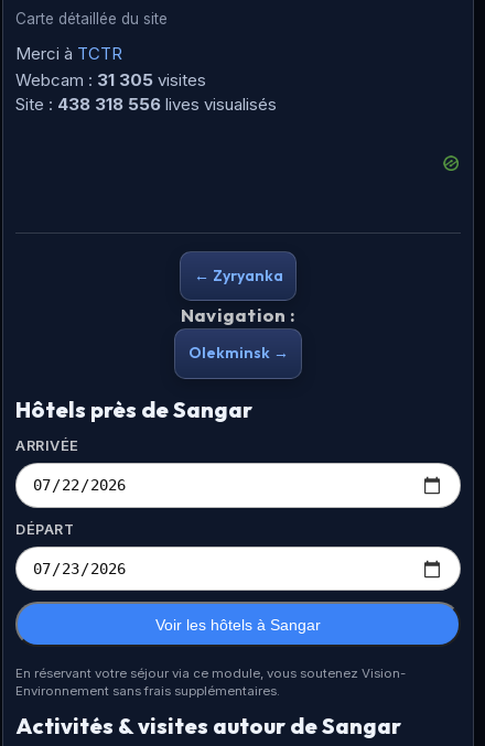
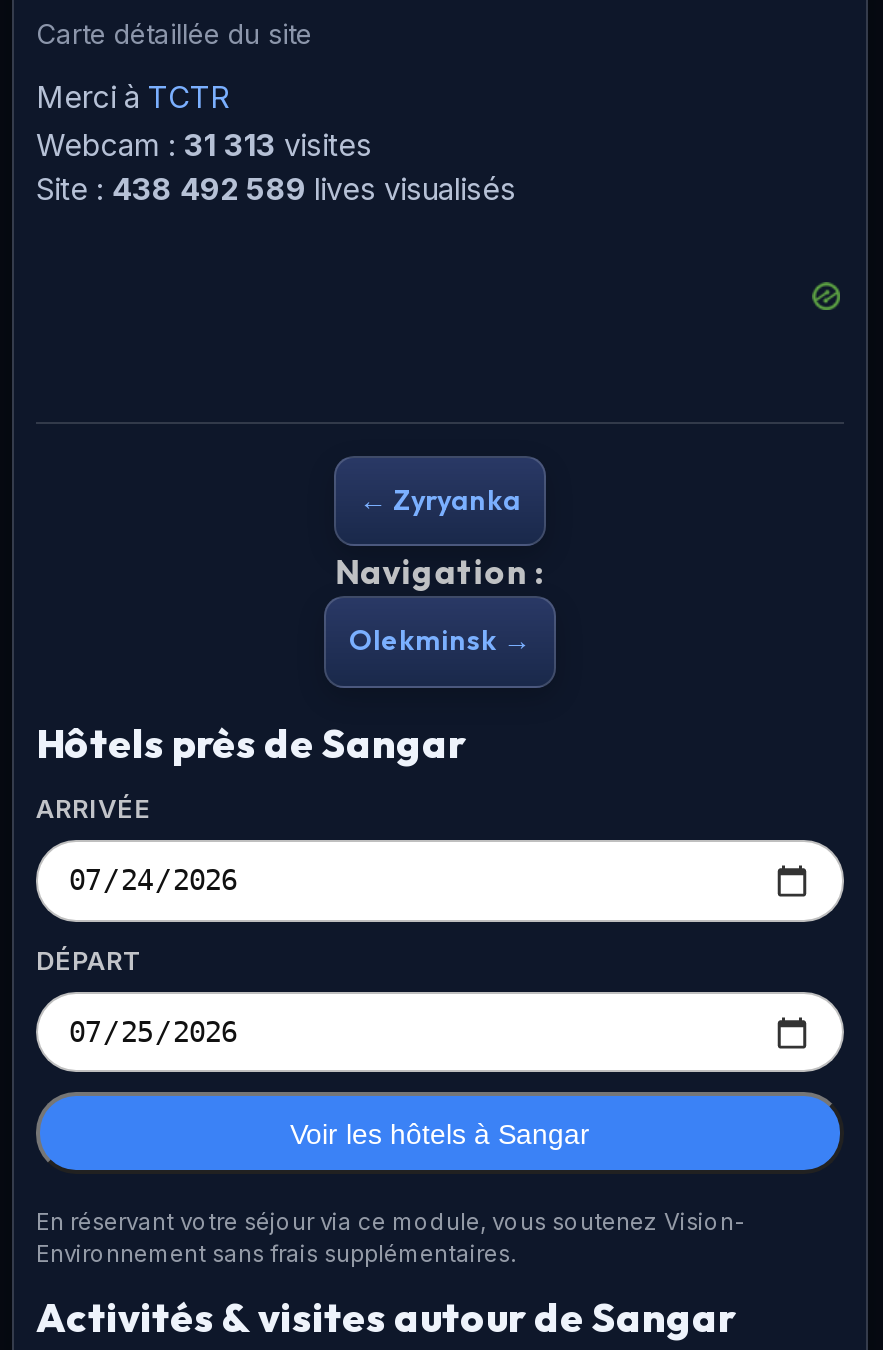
[15,69,206,90] Webcam : 31 305 visites -> [36,126,372,164] Webcam : 31 313 visites
[15,94,277,114] Site : 438 318 556 lives visualisés -> [36,170,516,208] Site : 438 492 589 lives visualisés

